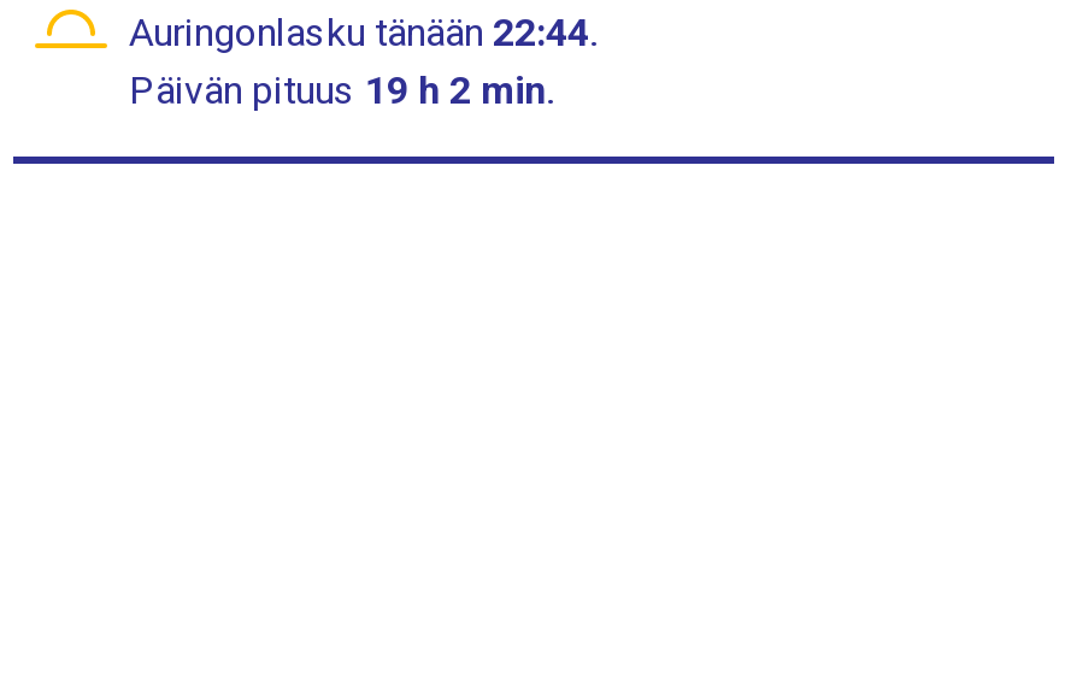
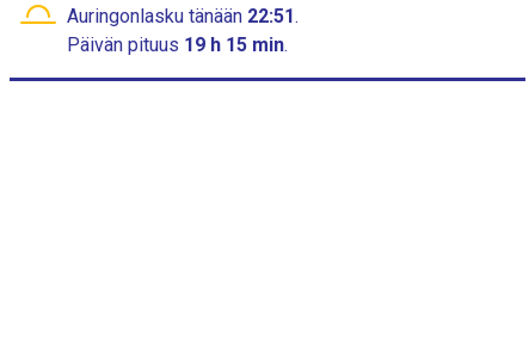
[129,10,606,55] Auringonlasku tänään 22:44. -> [67,5,303,27] Auringonlasku tänään 22:51.
[129,67,553,113] Päivän pituus 19 h 2 min. -> [67,33,288,56] Päivän pituus 19 h 15 min.

